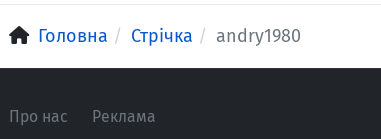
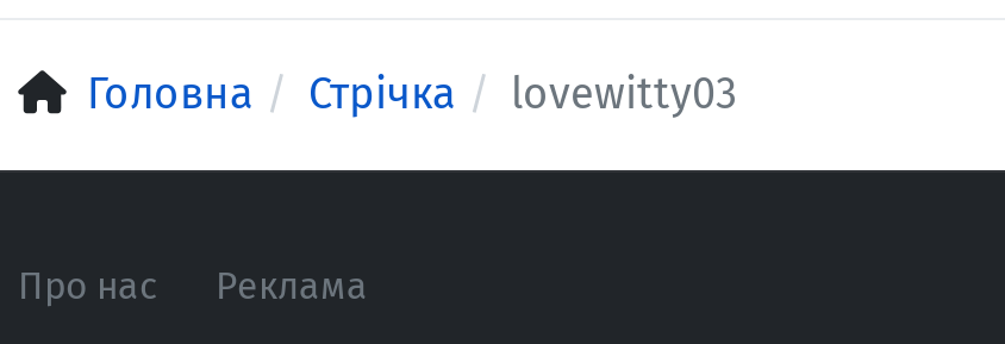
[38,24,301,46] Головна Стрічка andry1980 -> [87,67,737,119] Головна Стрічка lovewitty03

